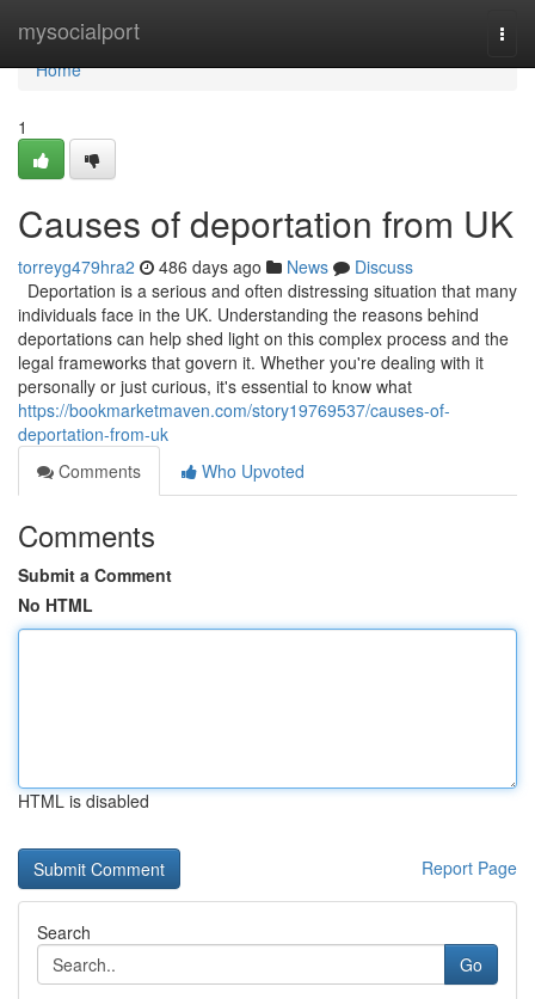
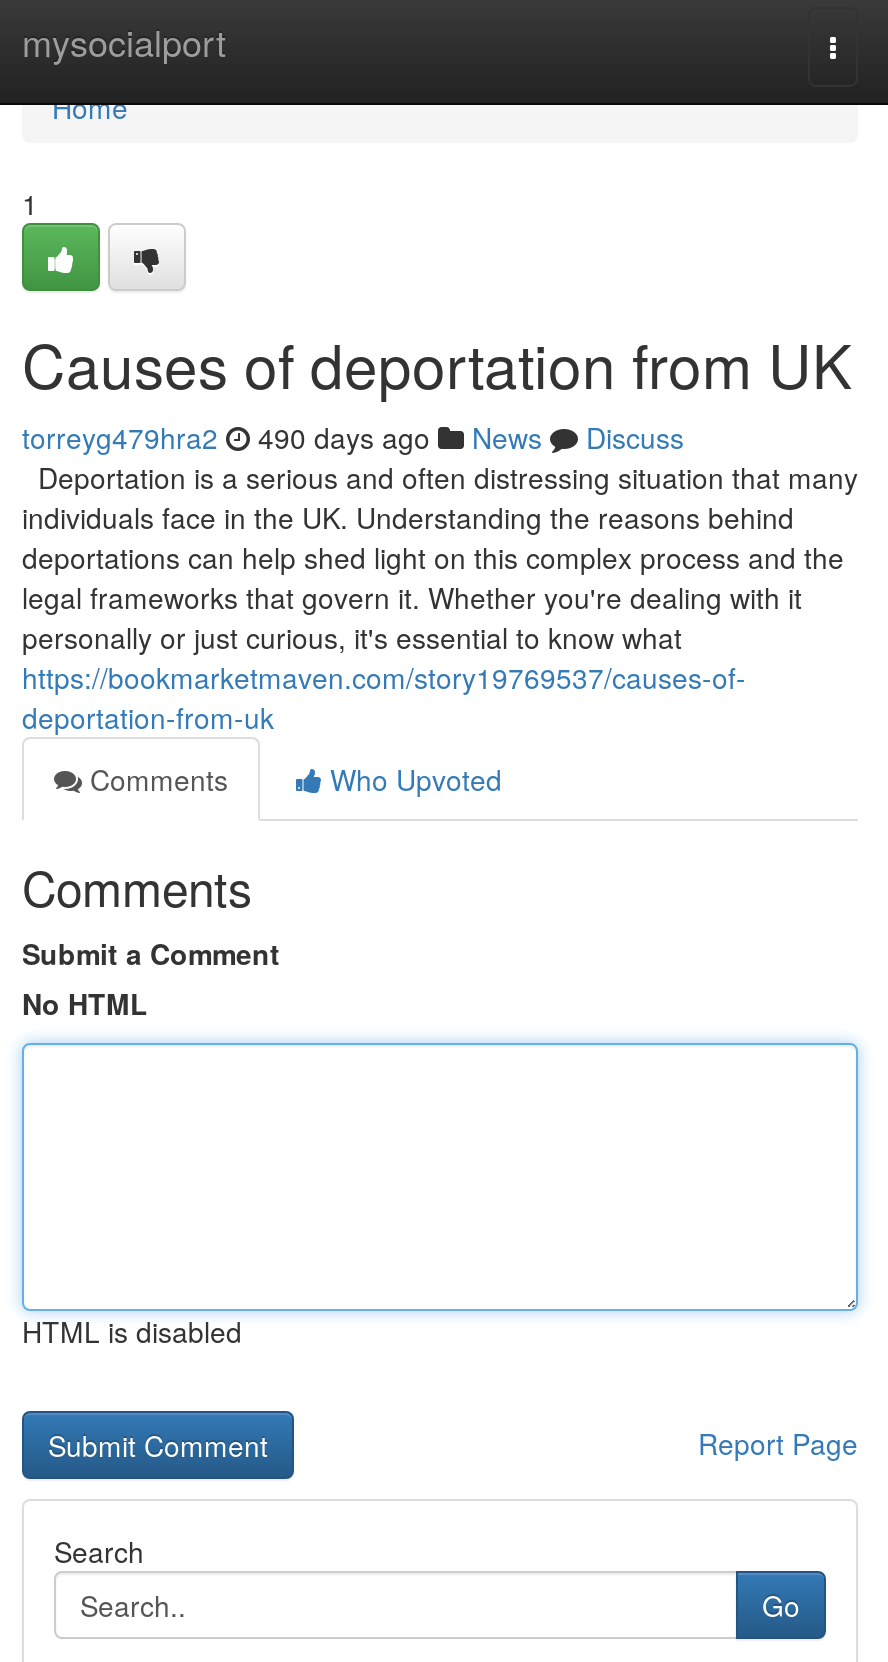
[18,255,413,278] torreyg479hra2 486 days ago News Discuss -> [22,417,684,457] torreyg479hra2 490 days ago News Discuss

